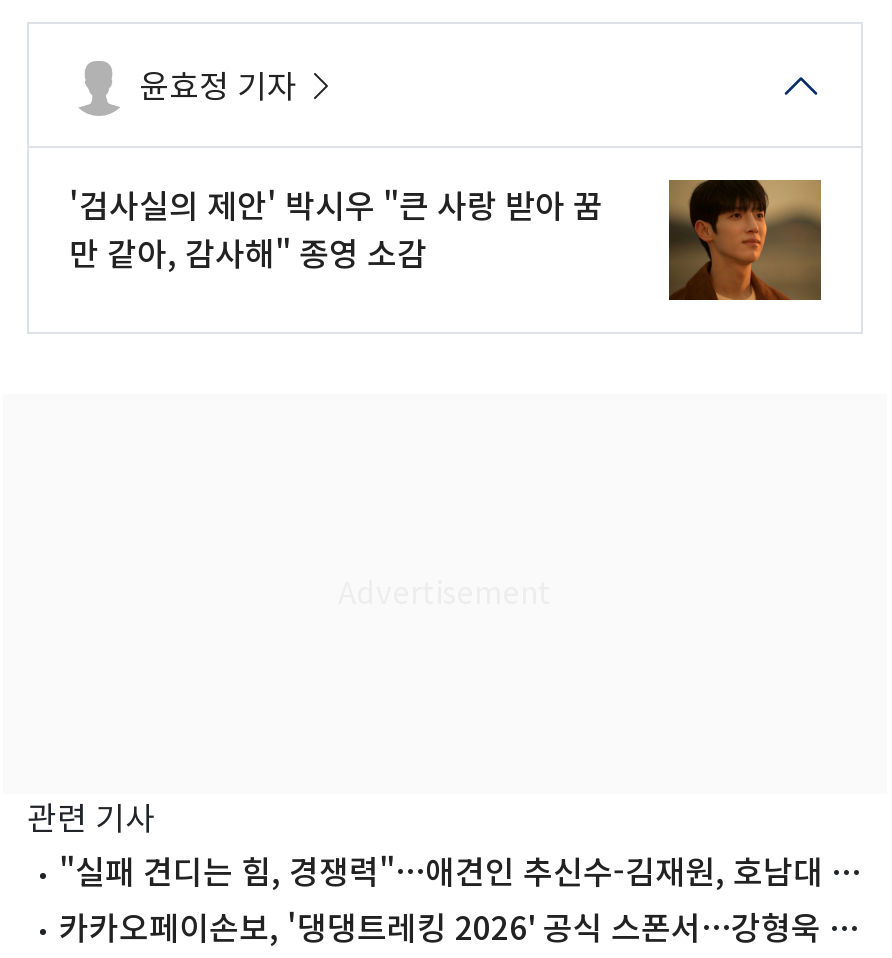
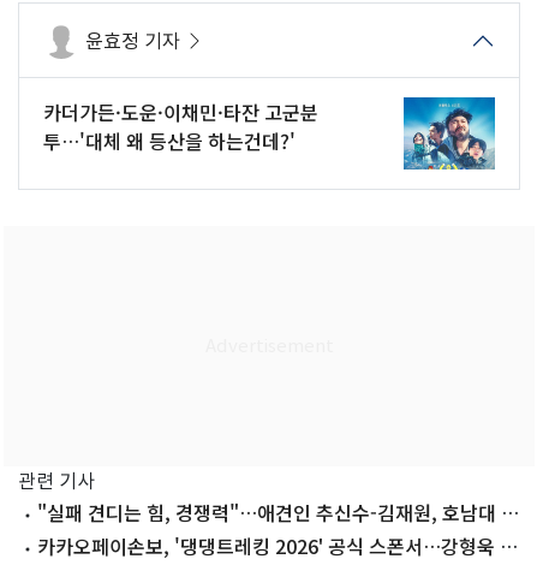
[69,181,603,277] '검사실의 제안' 박시우 "큰 사랑 받아 꿈 | 만 같아, 감사해" 종영 소감 -> [43,98,318,156] 카더가든·도운·이채민·타잔 고군분 | 투…'대체 왜 등산을 하는건데?'
[667,178,823,302] [image] -> [402,96,496,171] [image]

